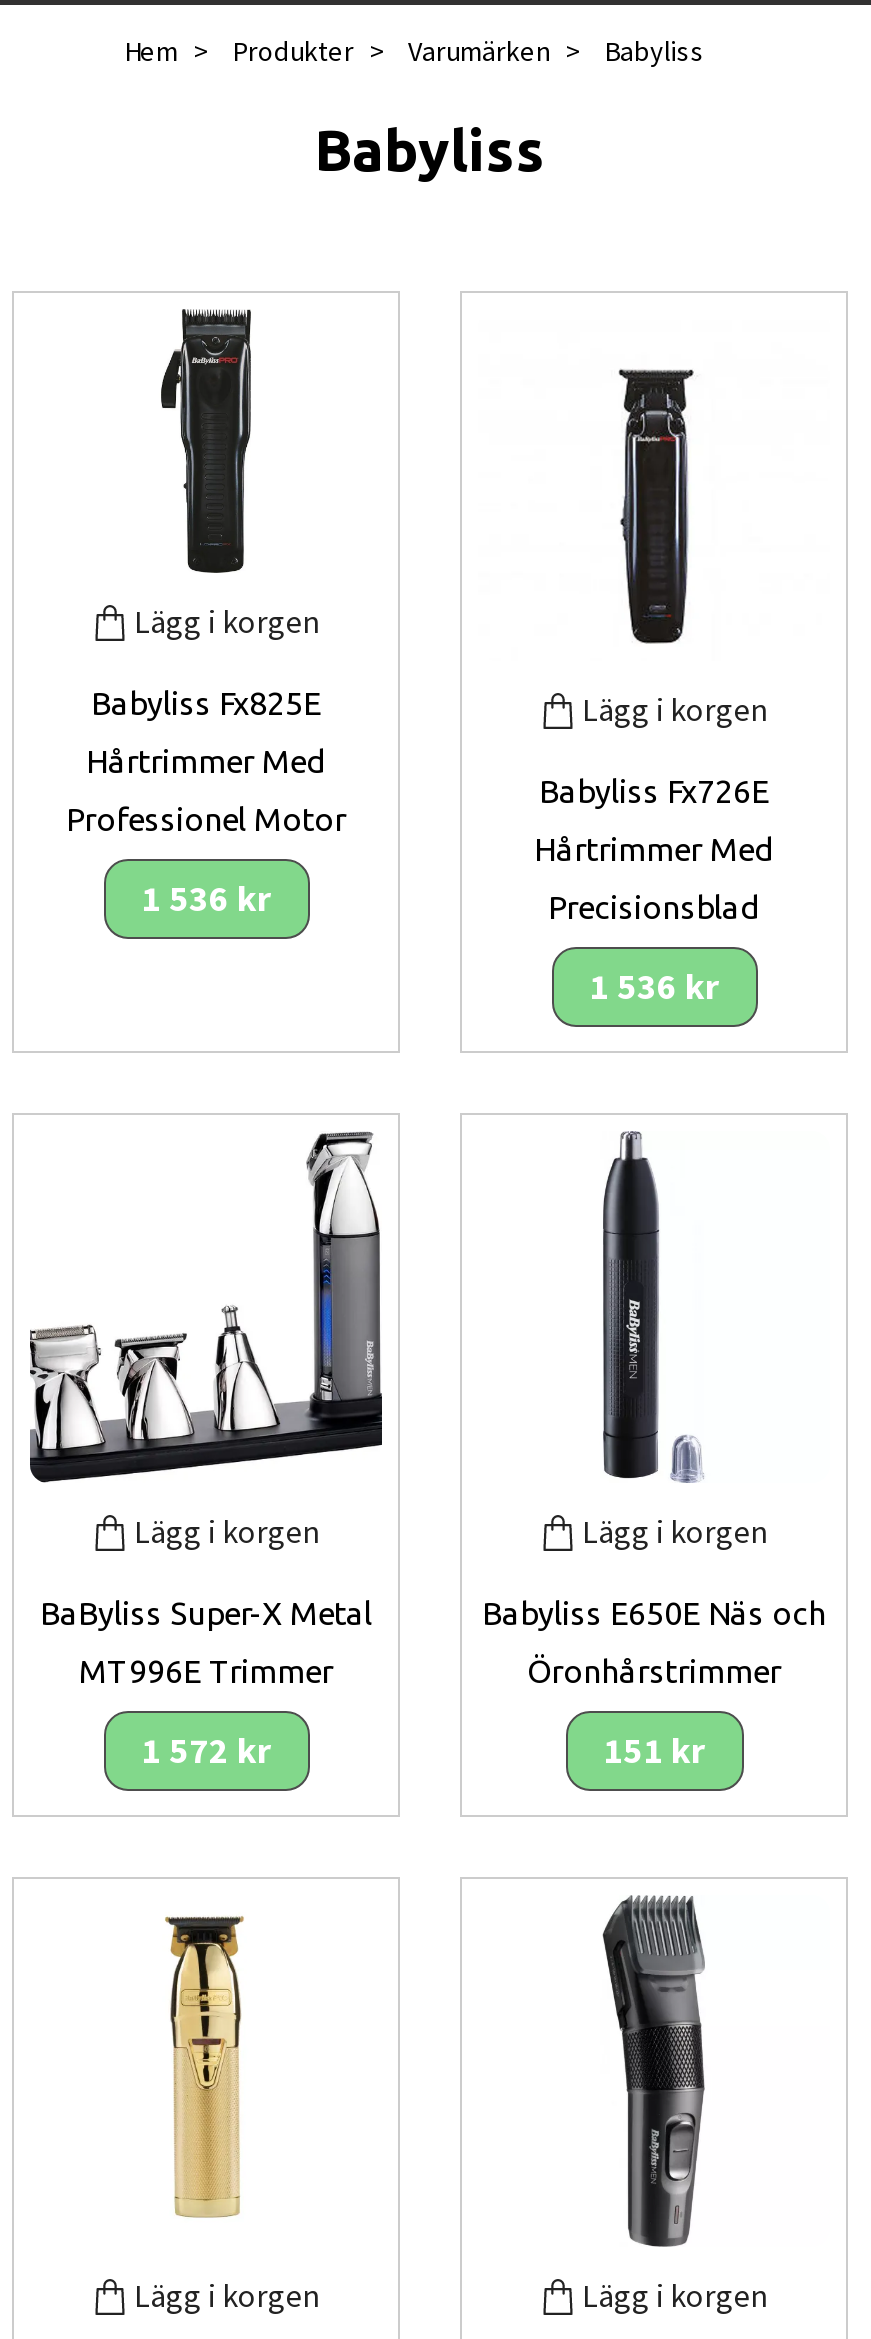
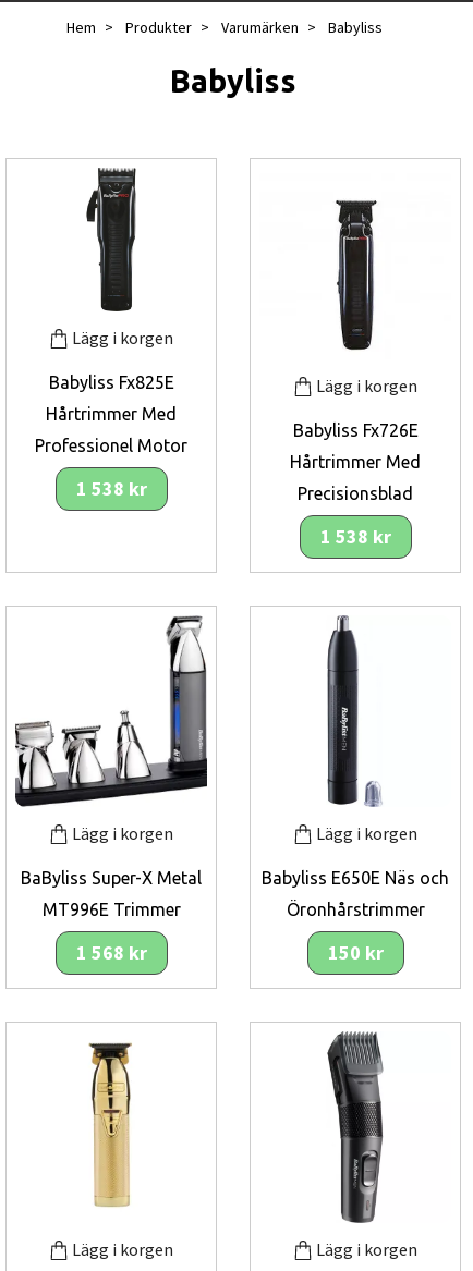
[141,876,271,922] 1 536 kr -> [76,476,147,501] 1 538 kr
[589,964,719,1010] 1 536 kr -> [320,524,391,549] 1 538 kr
[141,1728,271,1774] 1 572 kr -> [76,940,147,965] 1 568 kr
[603,1728,705,1774] 151 kr -> [328,940,383,965] 150 kr

